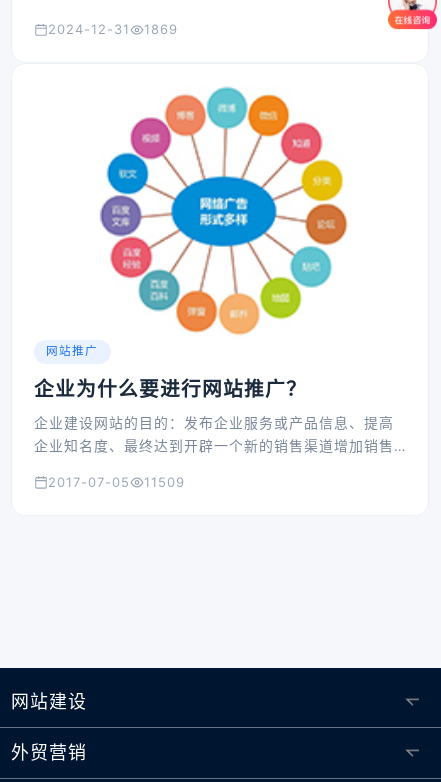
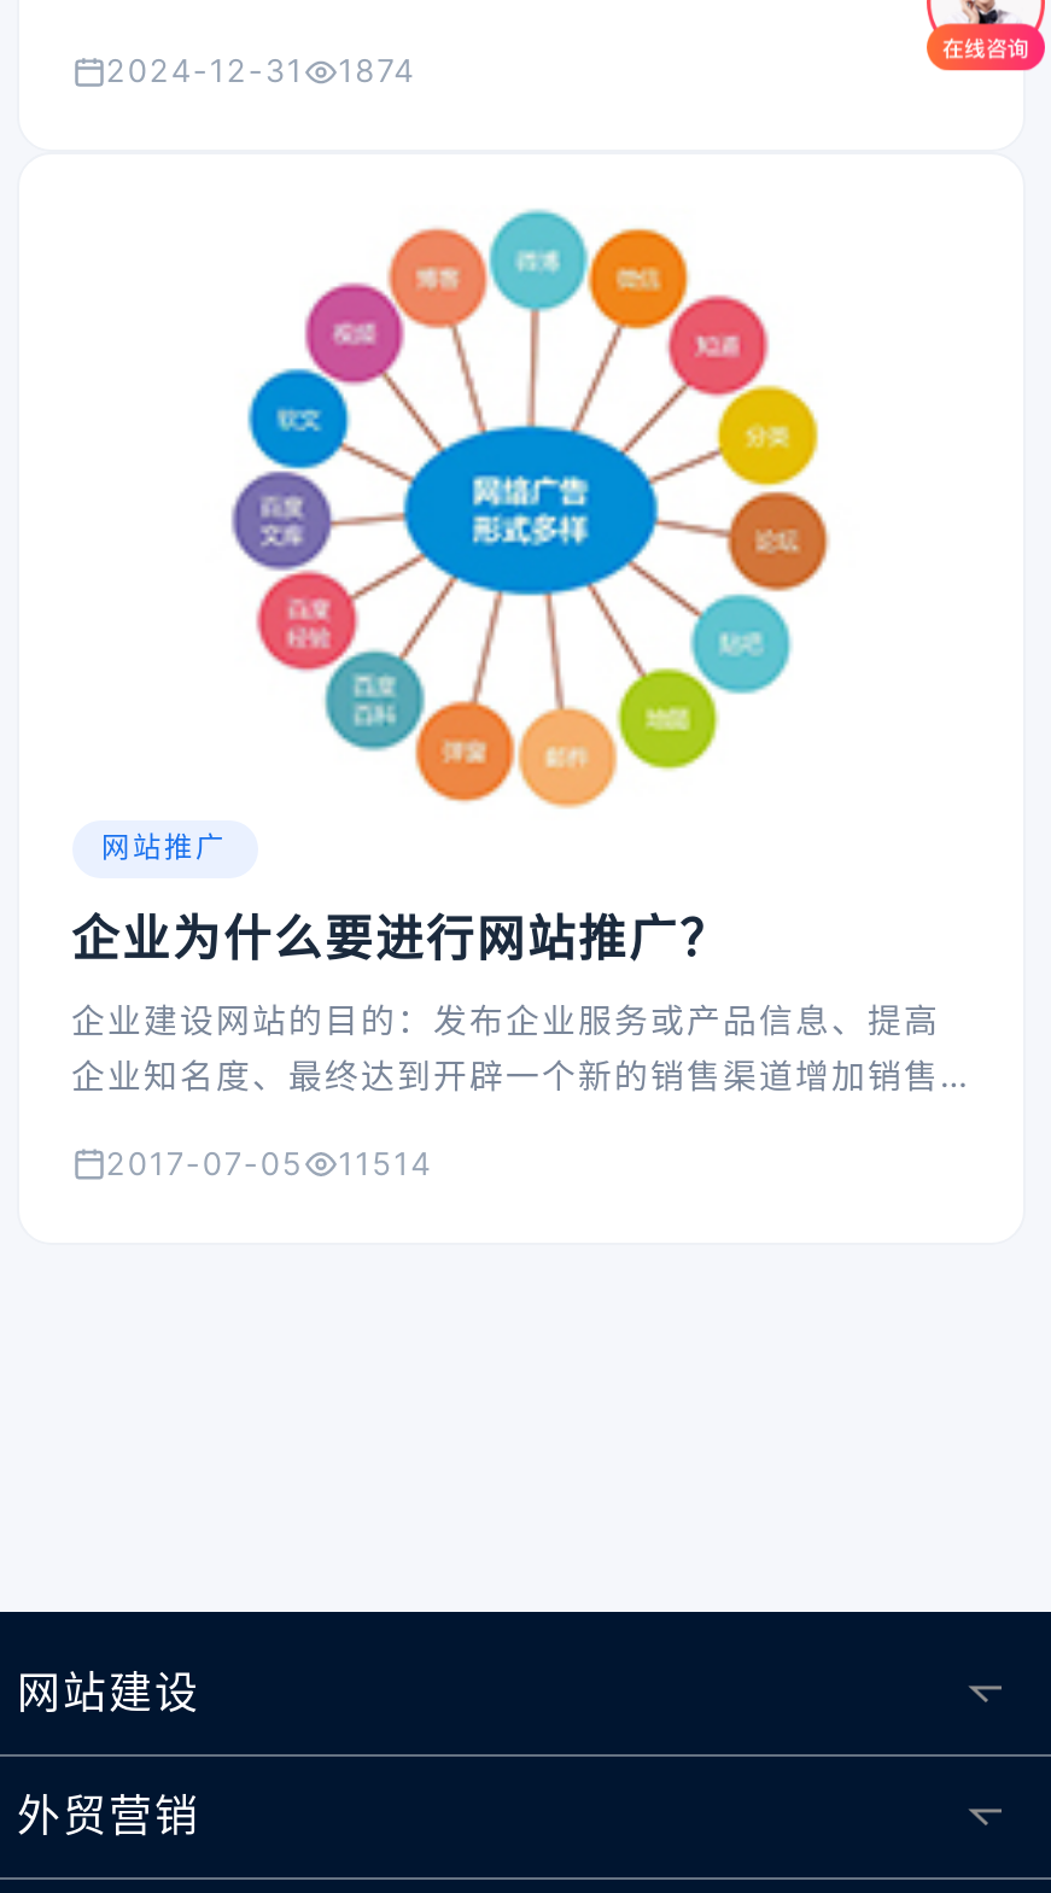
[48,21,178,37] 2024-12-31 1869 -> [106,51,416,90] 2024-12-31 1874
[48,474,185,490] 2017-07-05 11509 -> [106,1144,432,1182] 2017-07-05 11514

